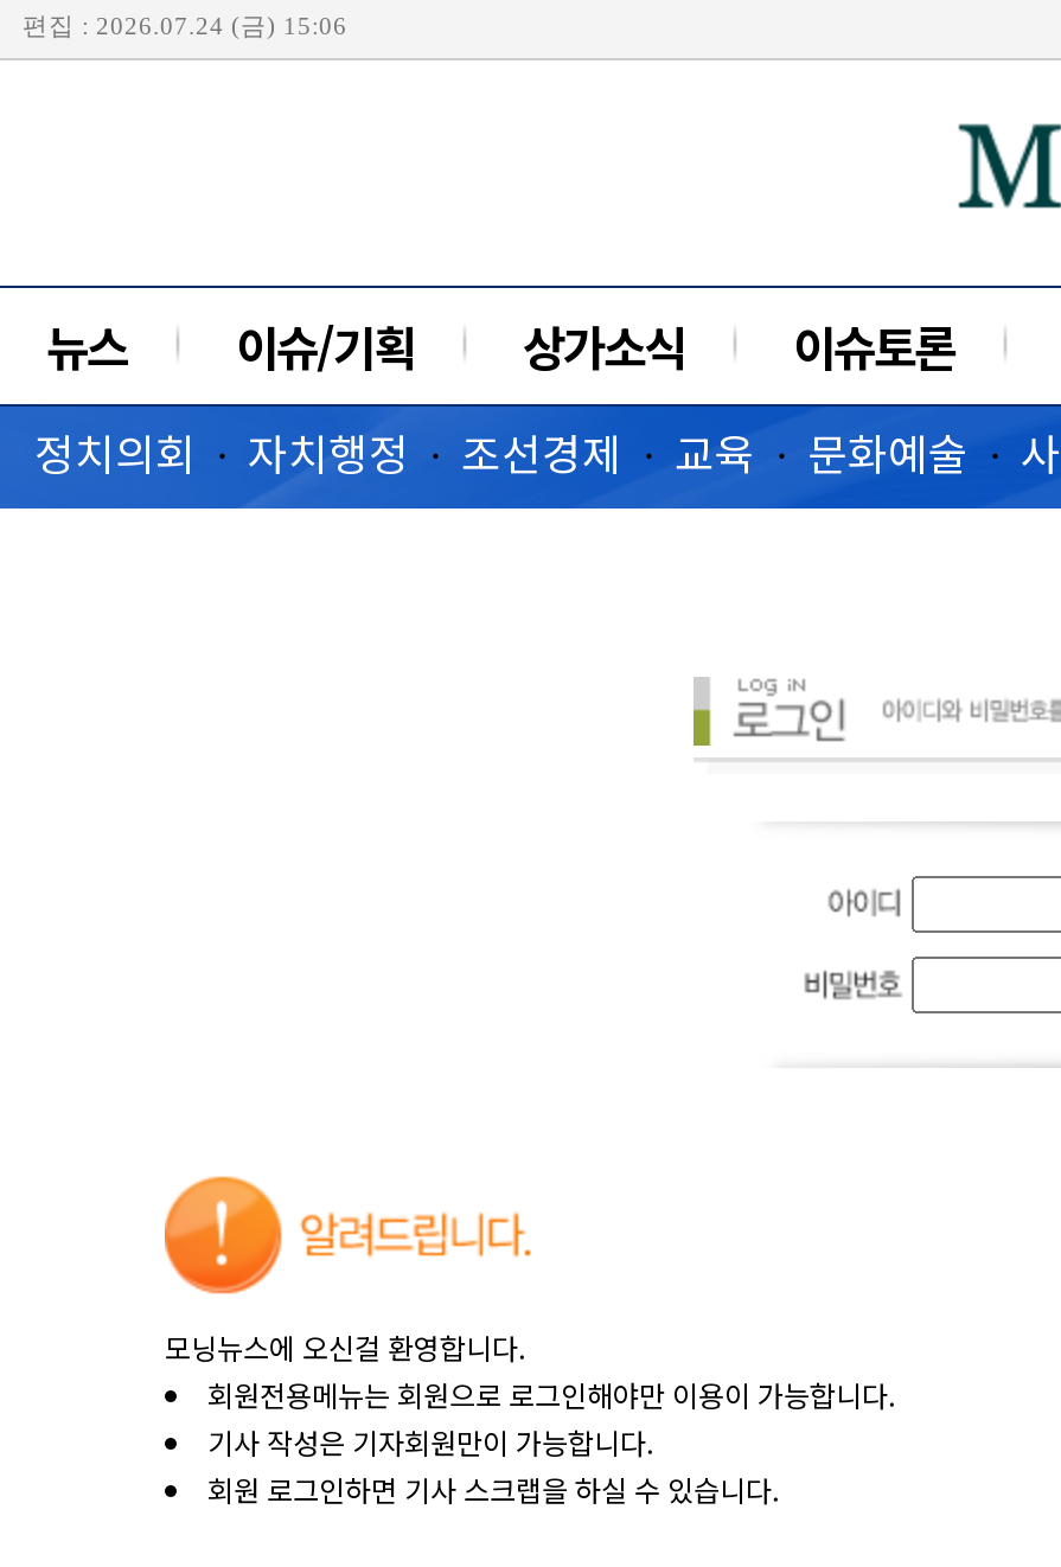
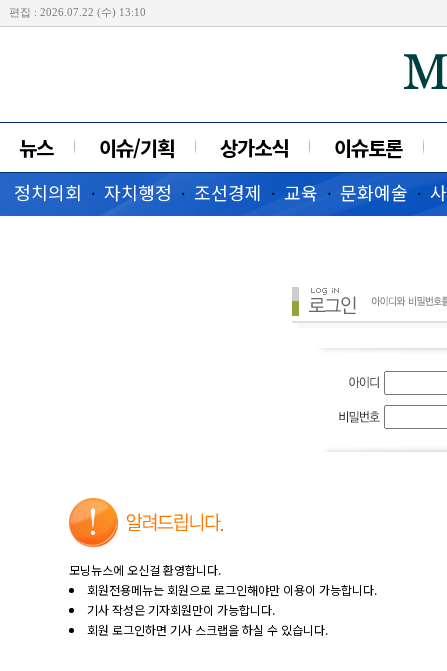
[23,13,347,39] 편집 : 2026.07.24 (금) 15:06 -> [9,7,146,18] 편집 : 2026.07.22 (수) 13:10

